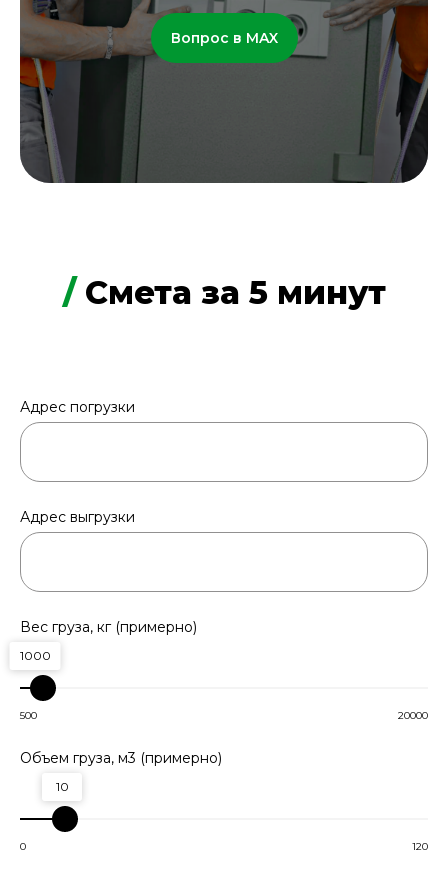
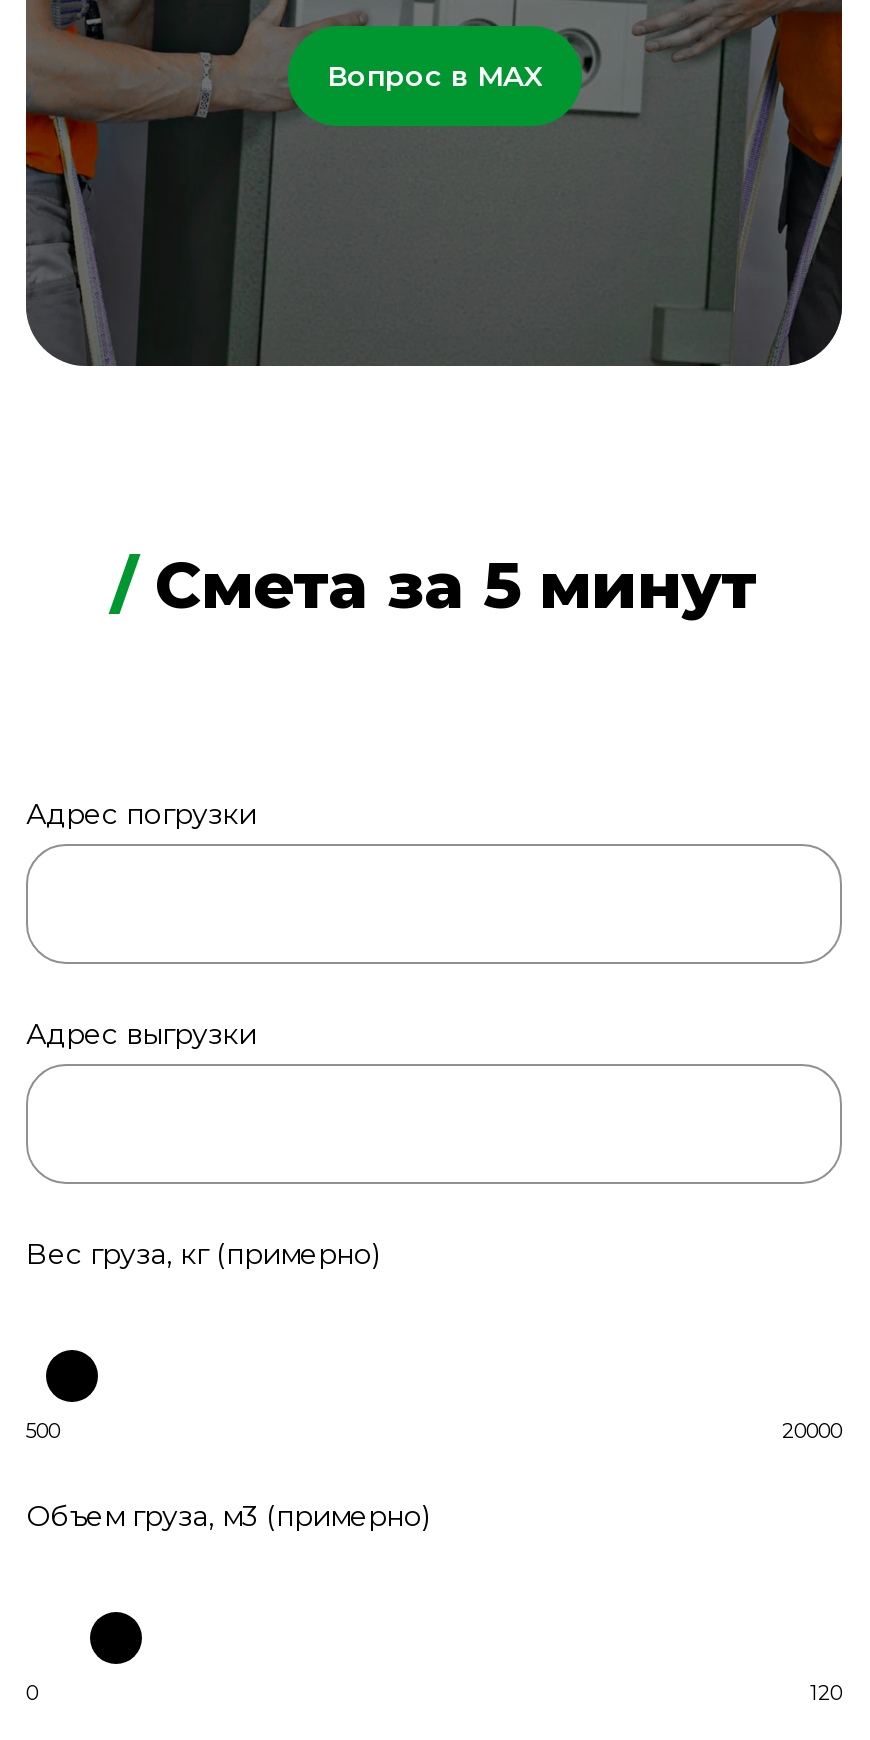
[19,648,50,663] 1000 -> none
[55,779,68,794] 10 -> none

